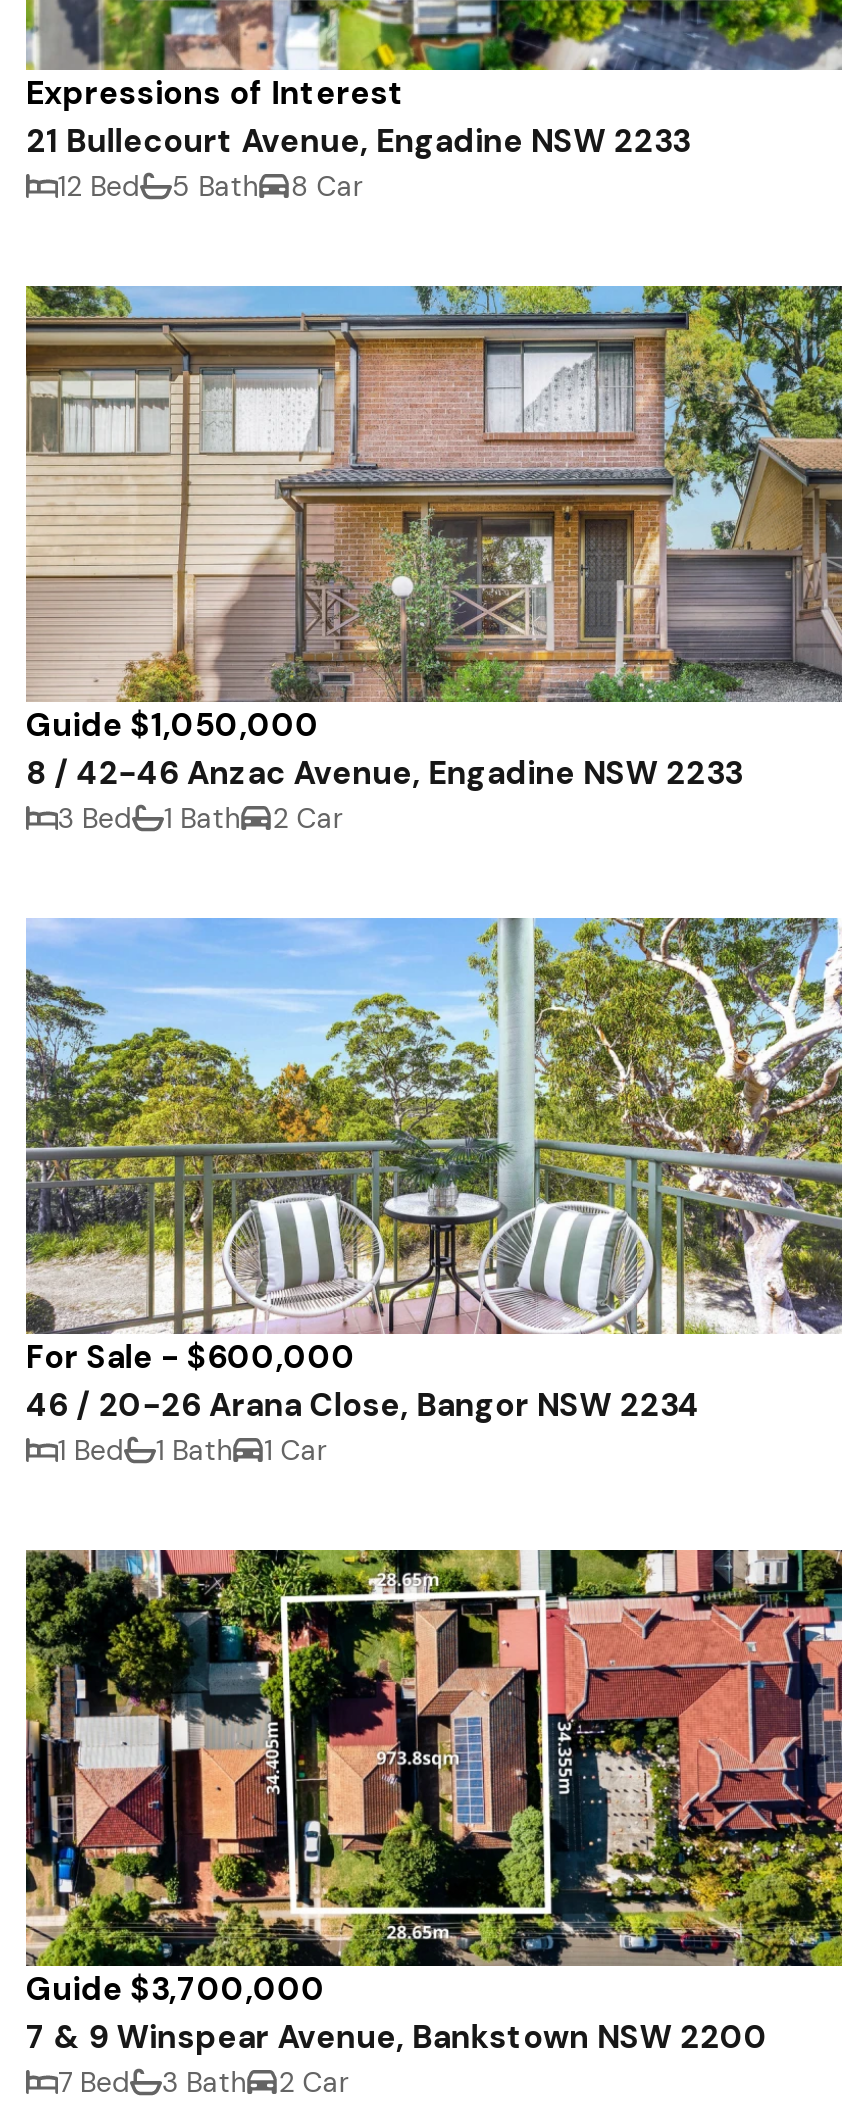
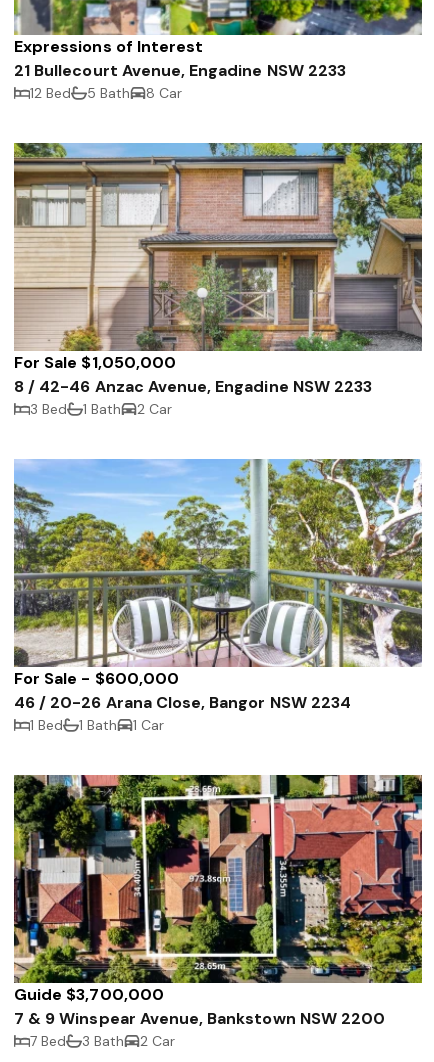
[26,703,320,745] Guide $1,050,000 -> [14,352,176,373] For Sale $1,050,000

